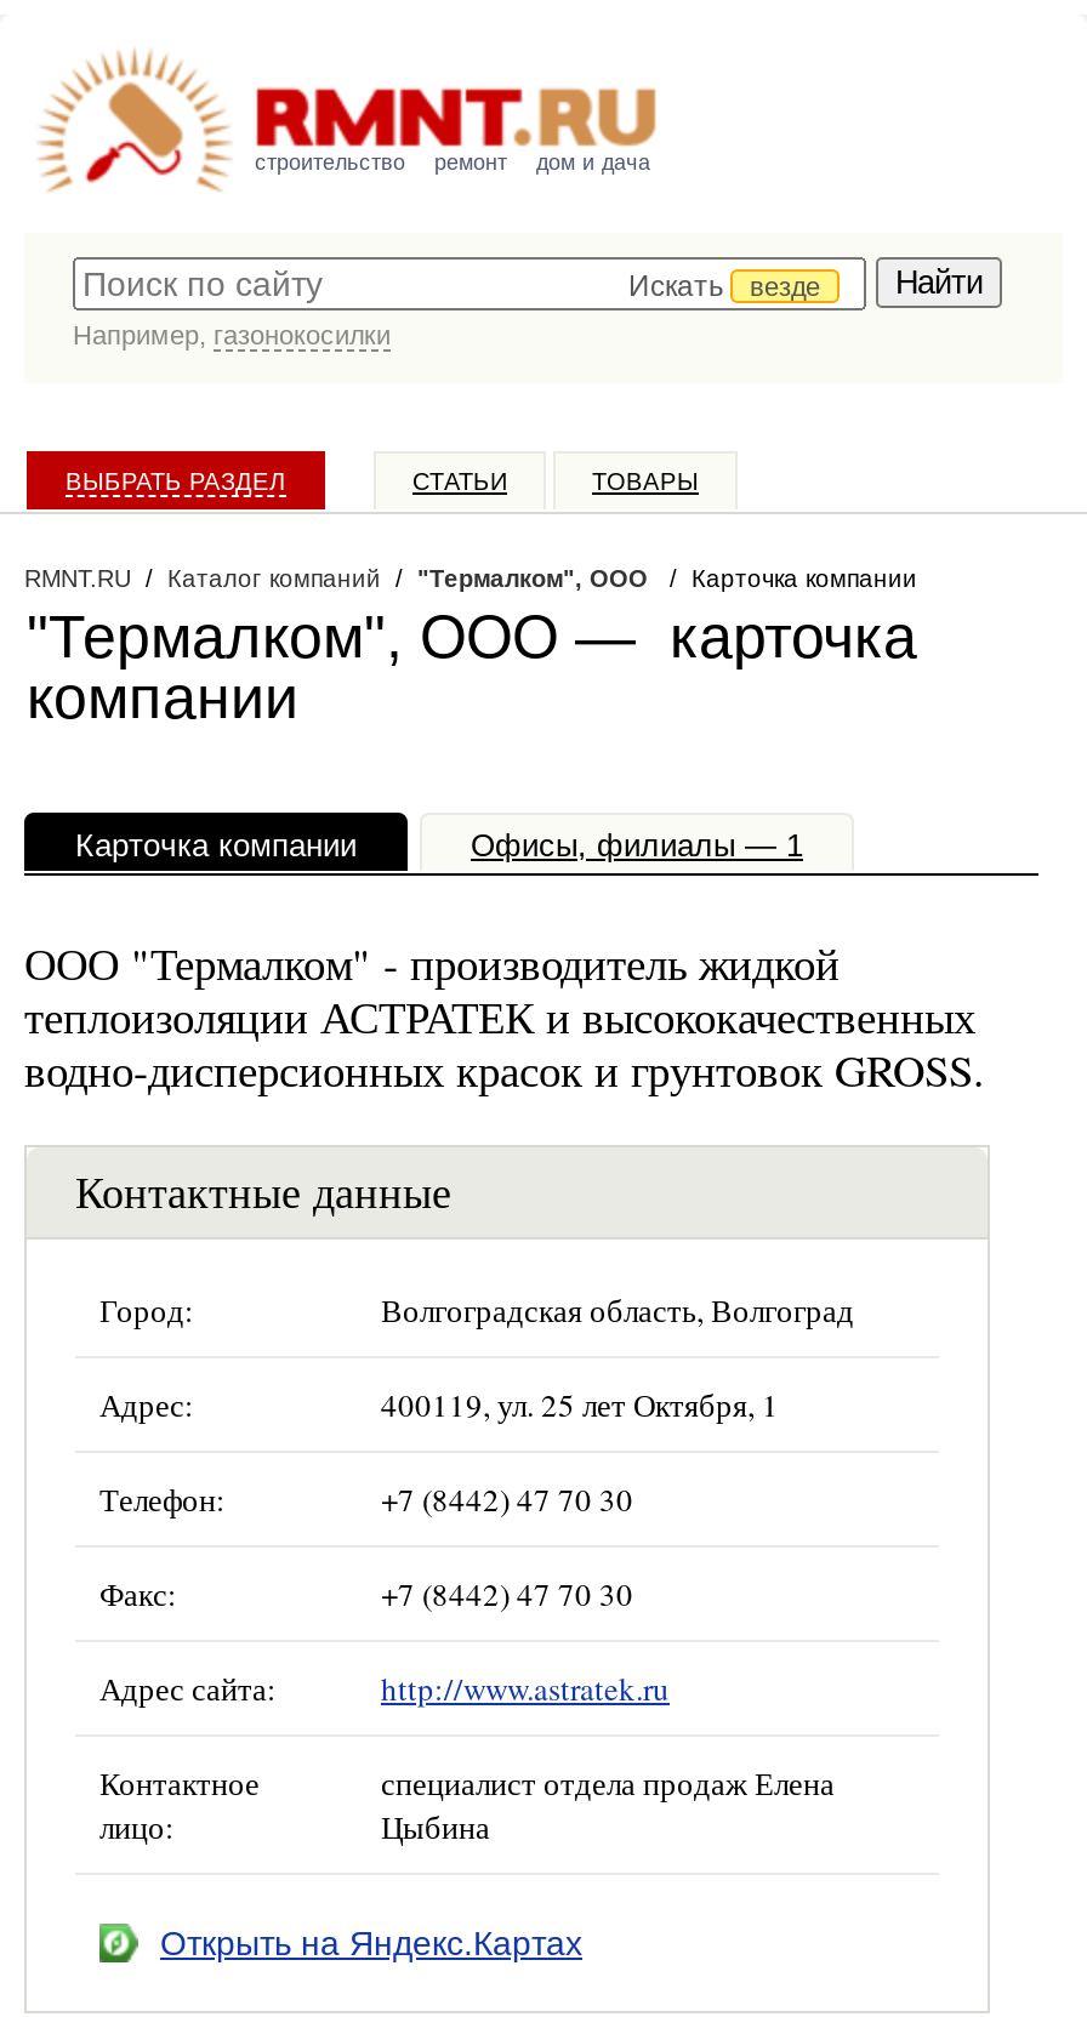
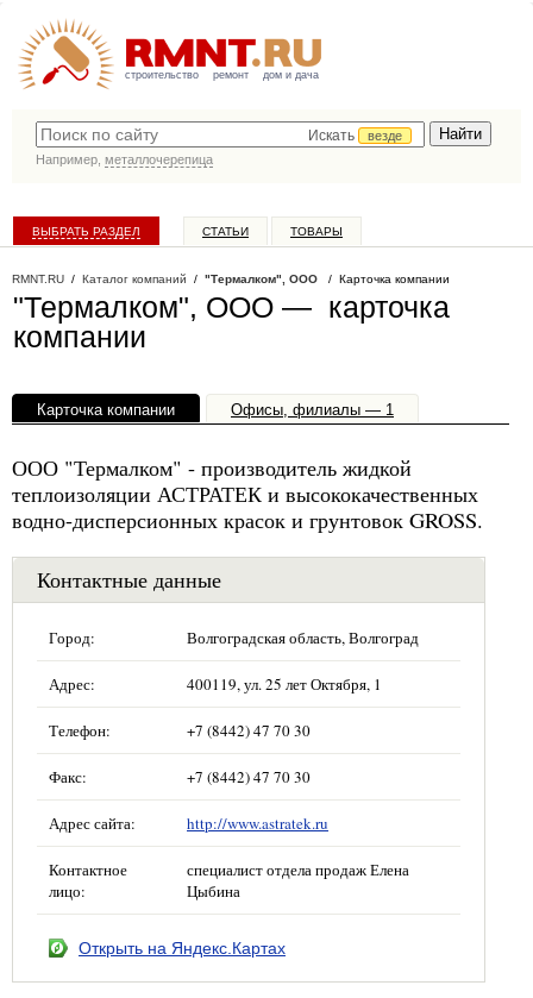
[73,320,391,349] Например, газонокосилки -> [36,152,213,167] Например, металлочерепица

